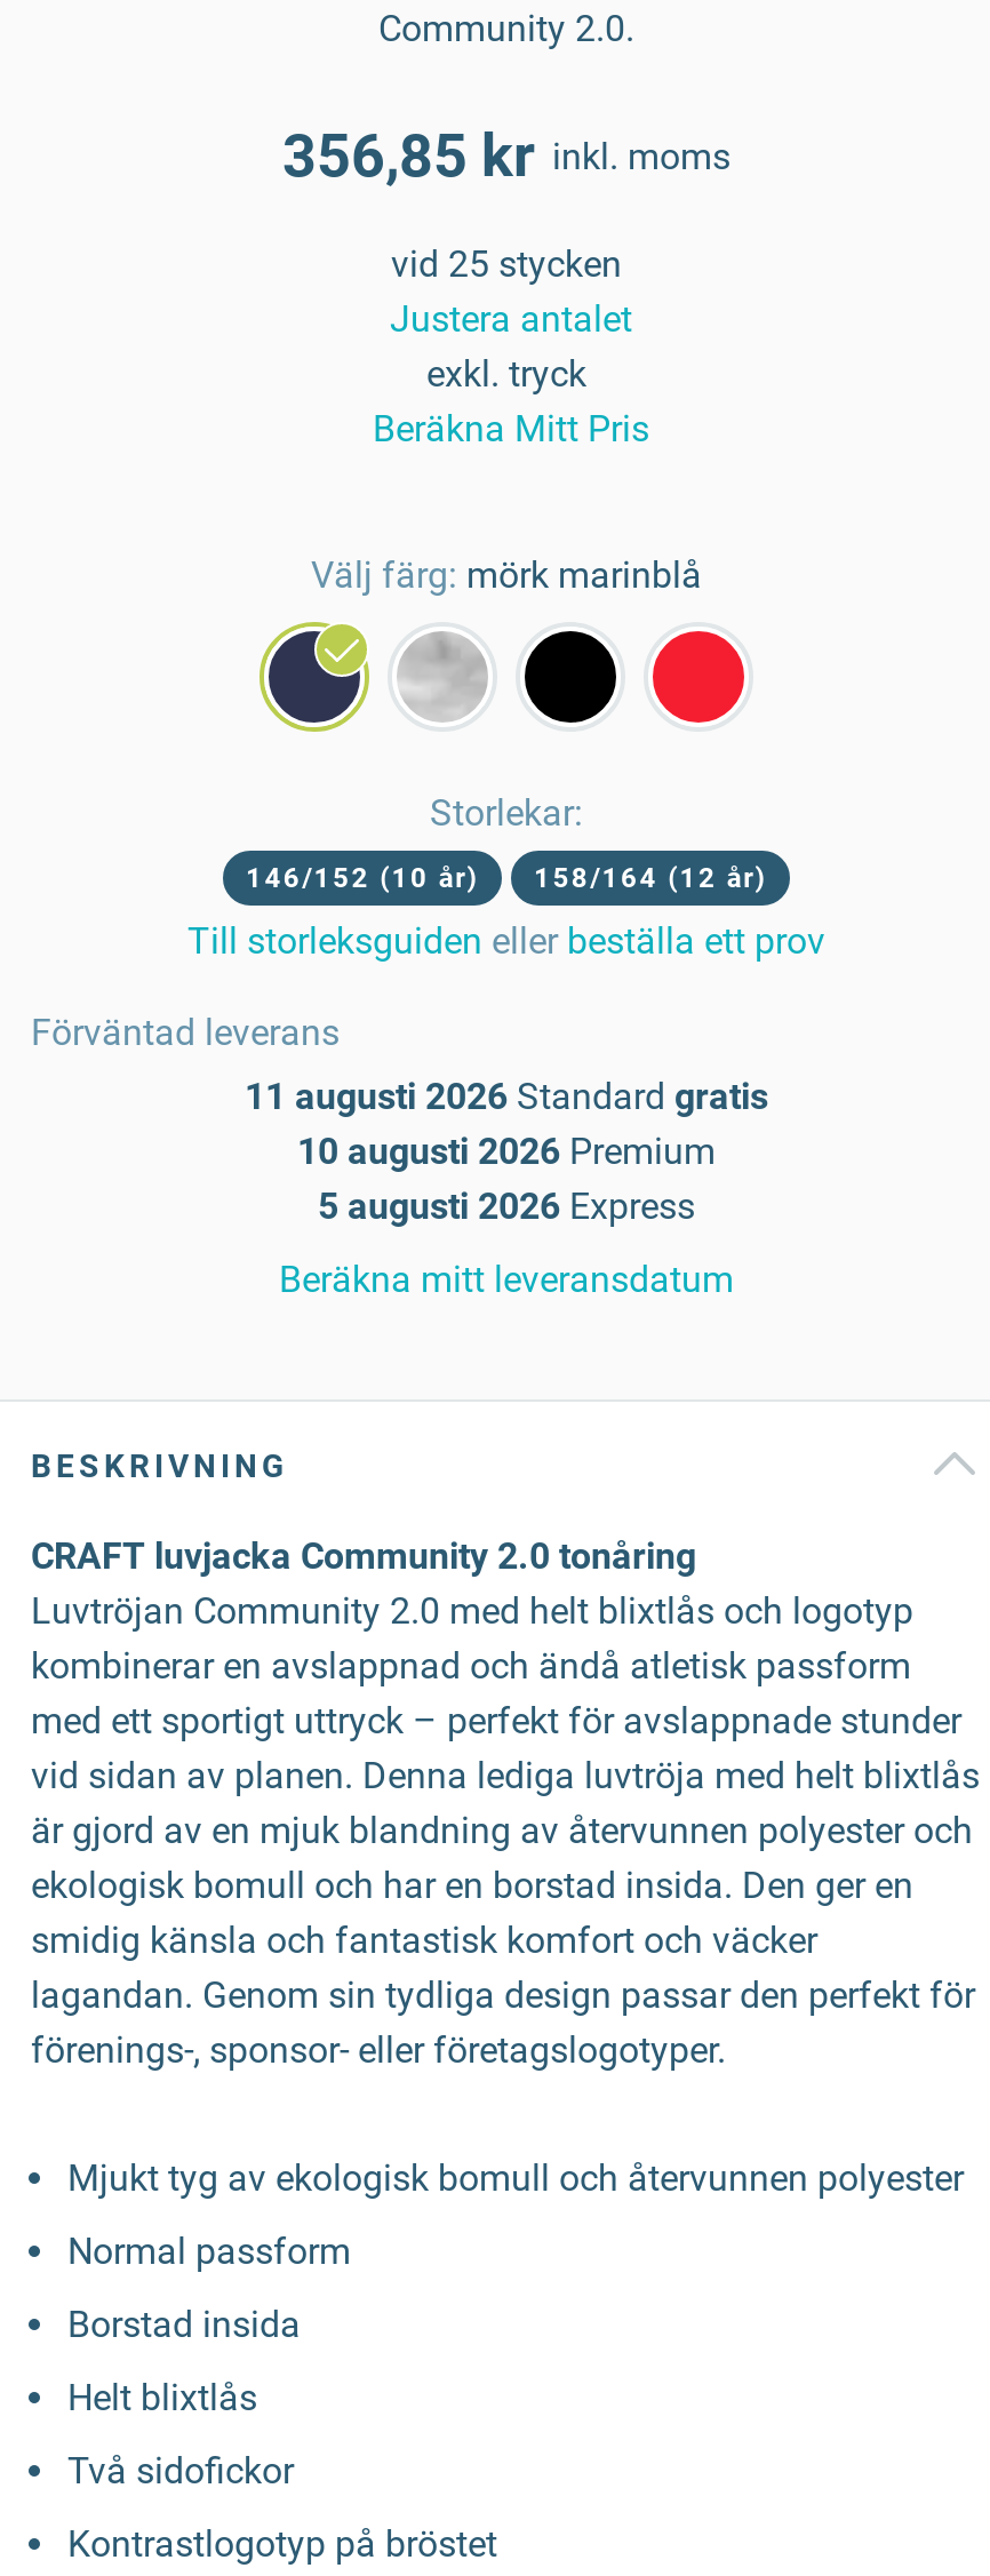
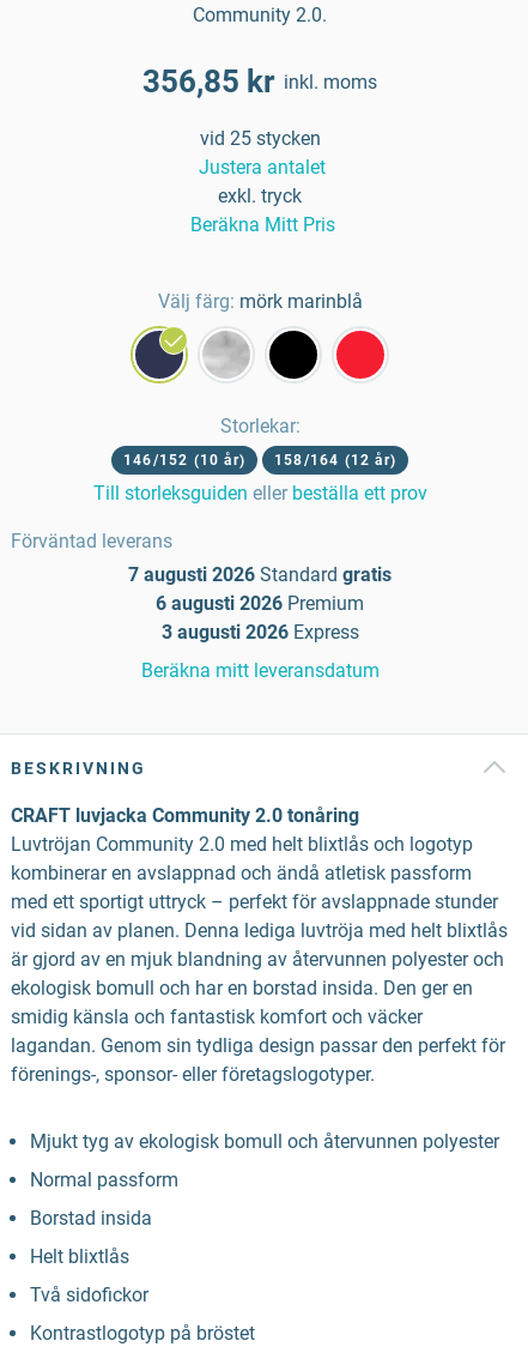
[245,1075,768,1118] 11 augusti 2026 Standard gratis -> [128,563,392,586] 7 augusti 2026 Standard gratis
[297,1130,716,1173] 10 augusti 2026 Premium -> [156,592,364,615] 6 augusti 2026 Premium
[318,1185,695,1228] 5 augusti 2026 Express -> [161,621,359,644] 3 augusti 2026 Express

